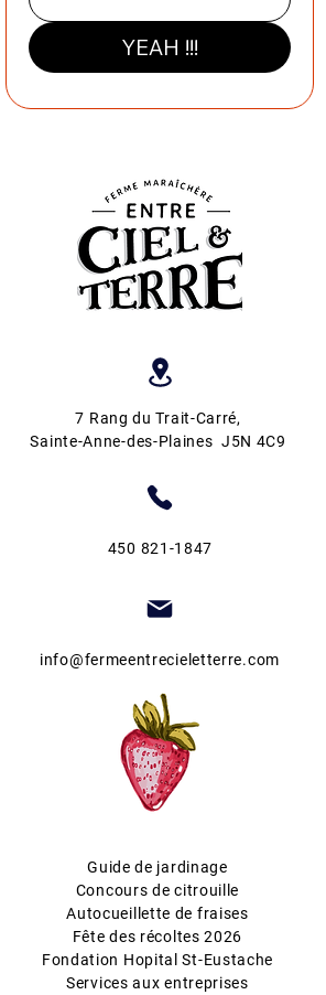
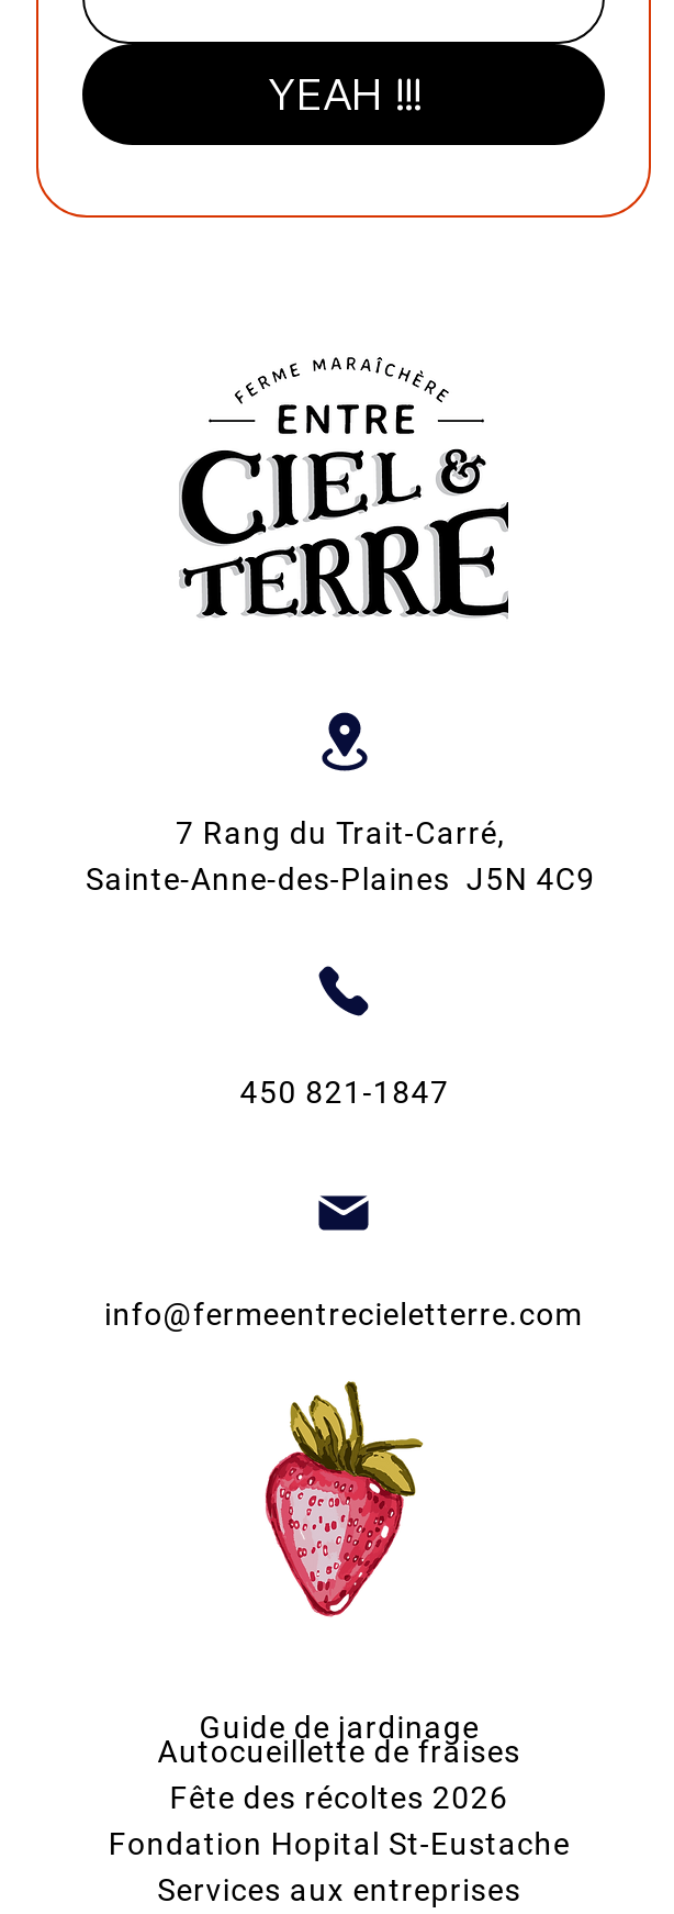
[76,881,239,899] Concours de citrouille -> none

